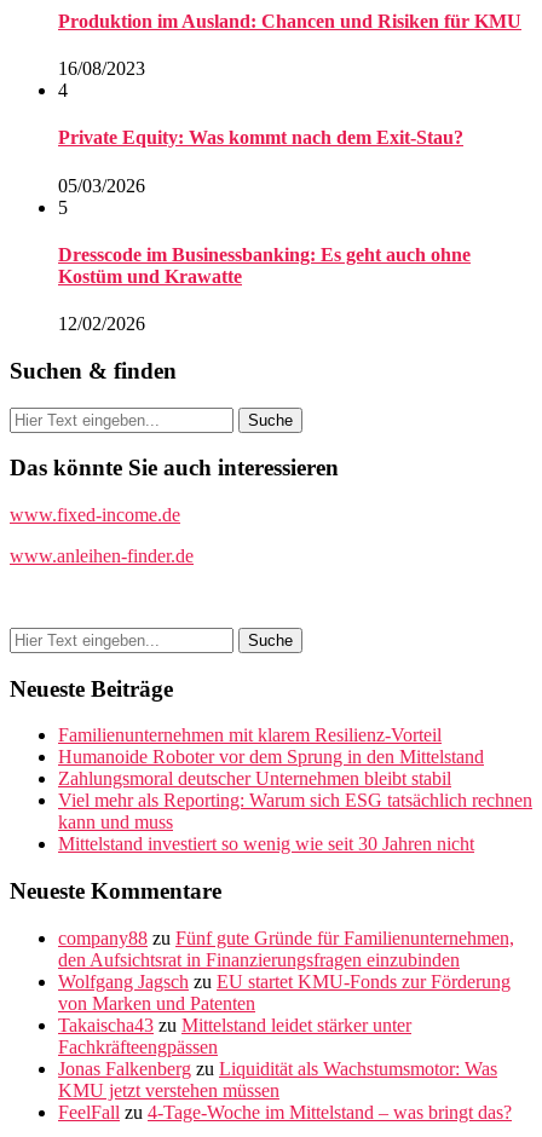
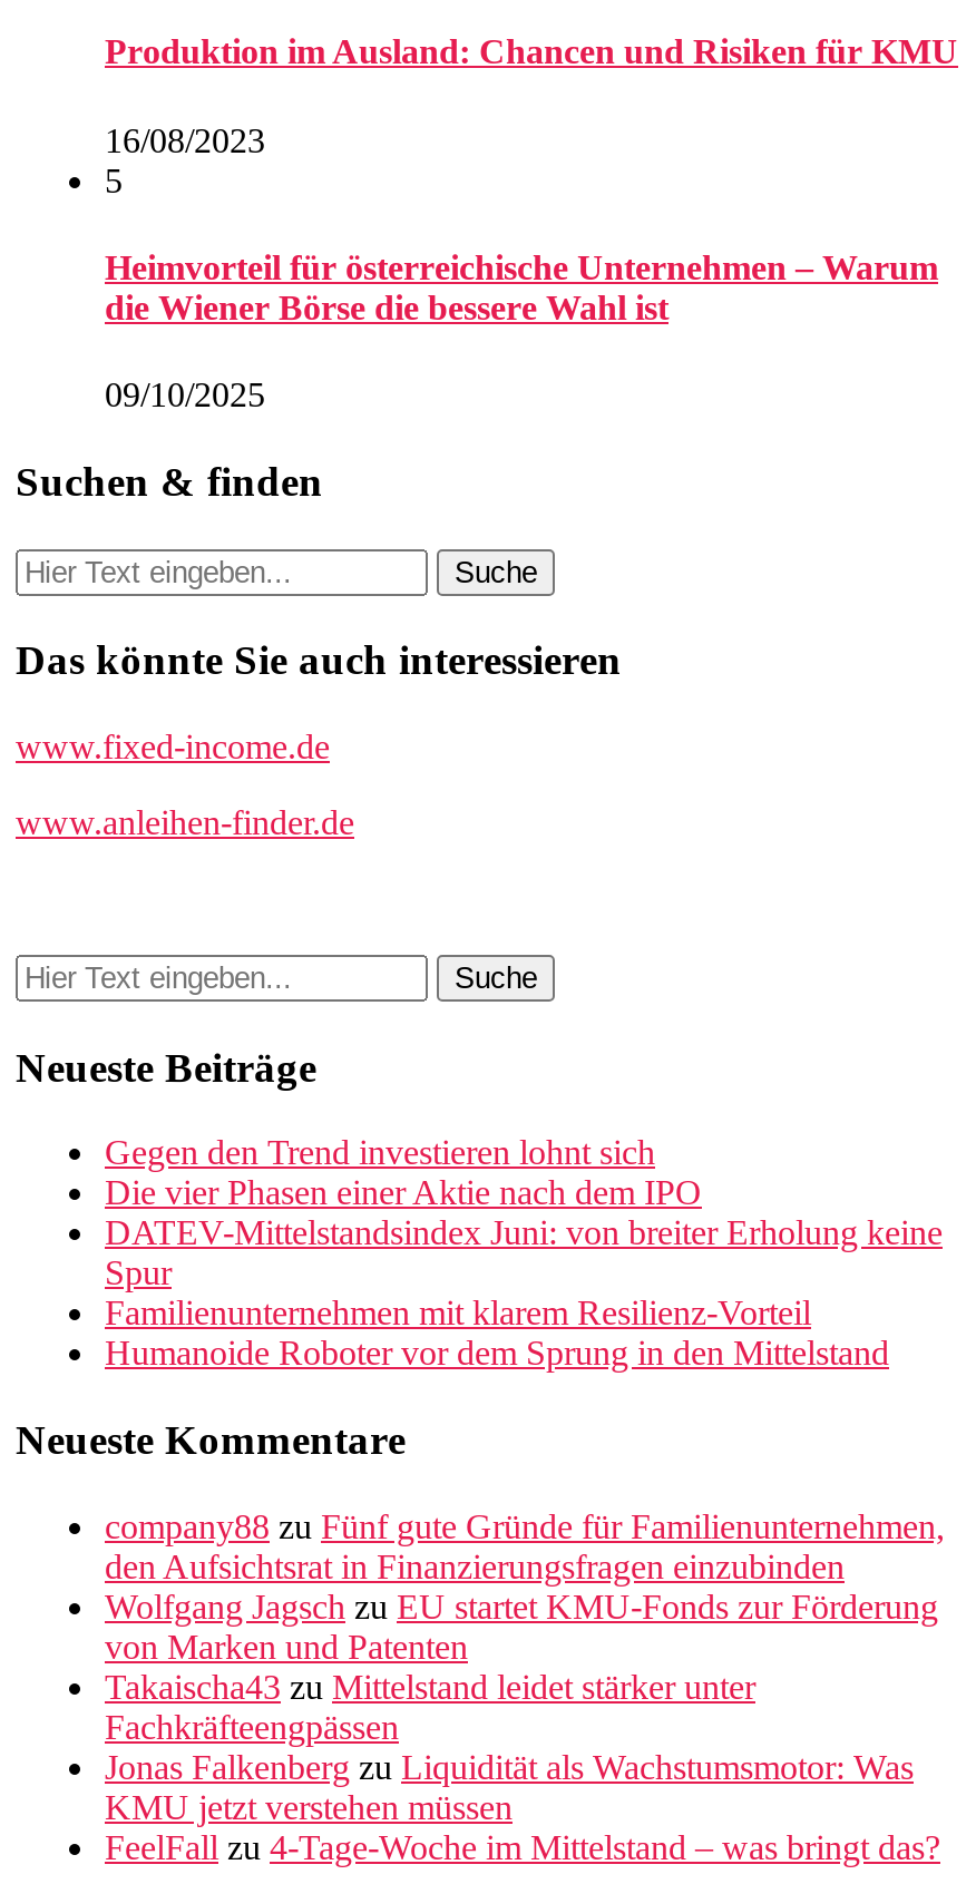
[58,80,463,195] 4 | Private Equity: Was kommt nach dem Exit-Stau? | 05/03/2026 -> none
[58,244,471,286] Dresscode im Businessbanking: Es geht auch ohne | Kostüm und Krawatte -> [105,248,938,326] Heimvorteil für österreichische Unternehmen – Warum | die Wiener Börse die bessere Wahl ist
[58,313,145,334] 12/02/2026 -> [105,376,265,414] 09/10/2025
none -> [105,1134,943,1292] Gegen den Trend investieren lohnt sich | Die vier Phasen einer Aktie nach dem IPO | DATEV-Mittelstandsindex Juni: von breiter Erholung keine | Spur
[58,769,532,854] Zahlungsmoral deutscher Unternehmen bleibt stabil | Viel mehr als Reporting: Warum sich ESG tatsächlich rechnen | kann und muss | Mittelstand investiert so wenig wie seit 30 Jahren nicht -> none

